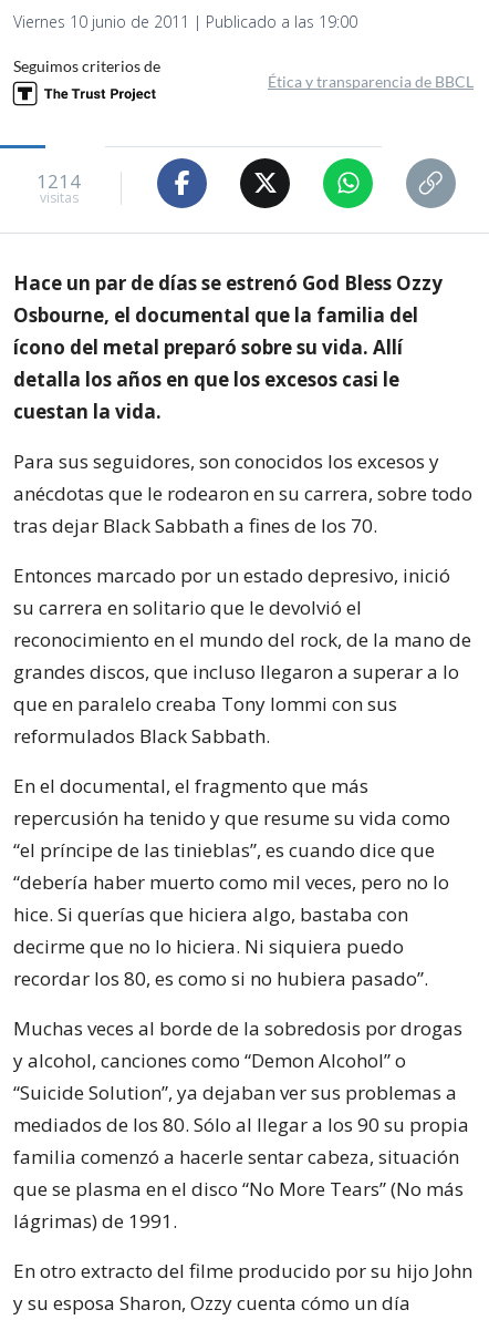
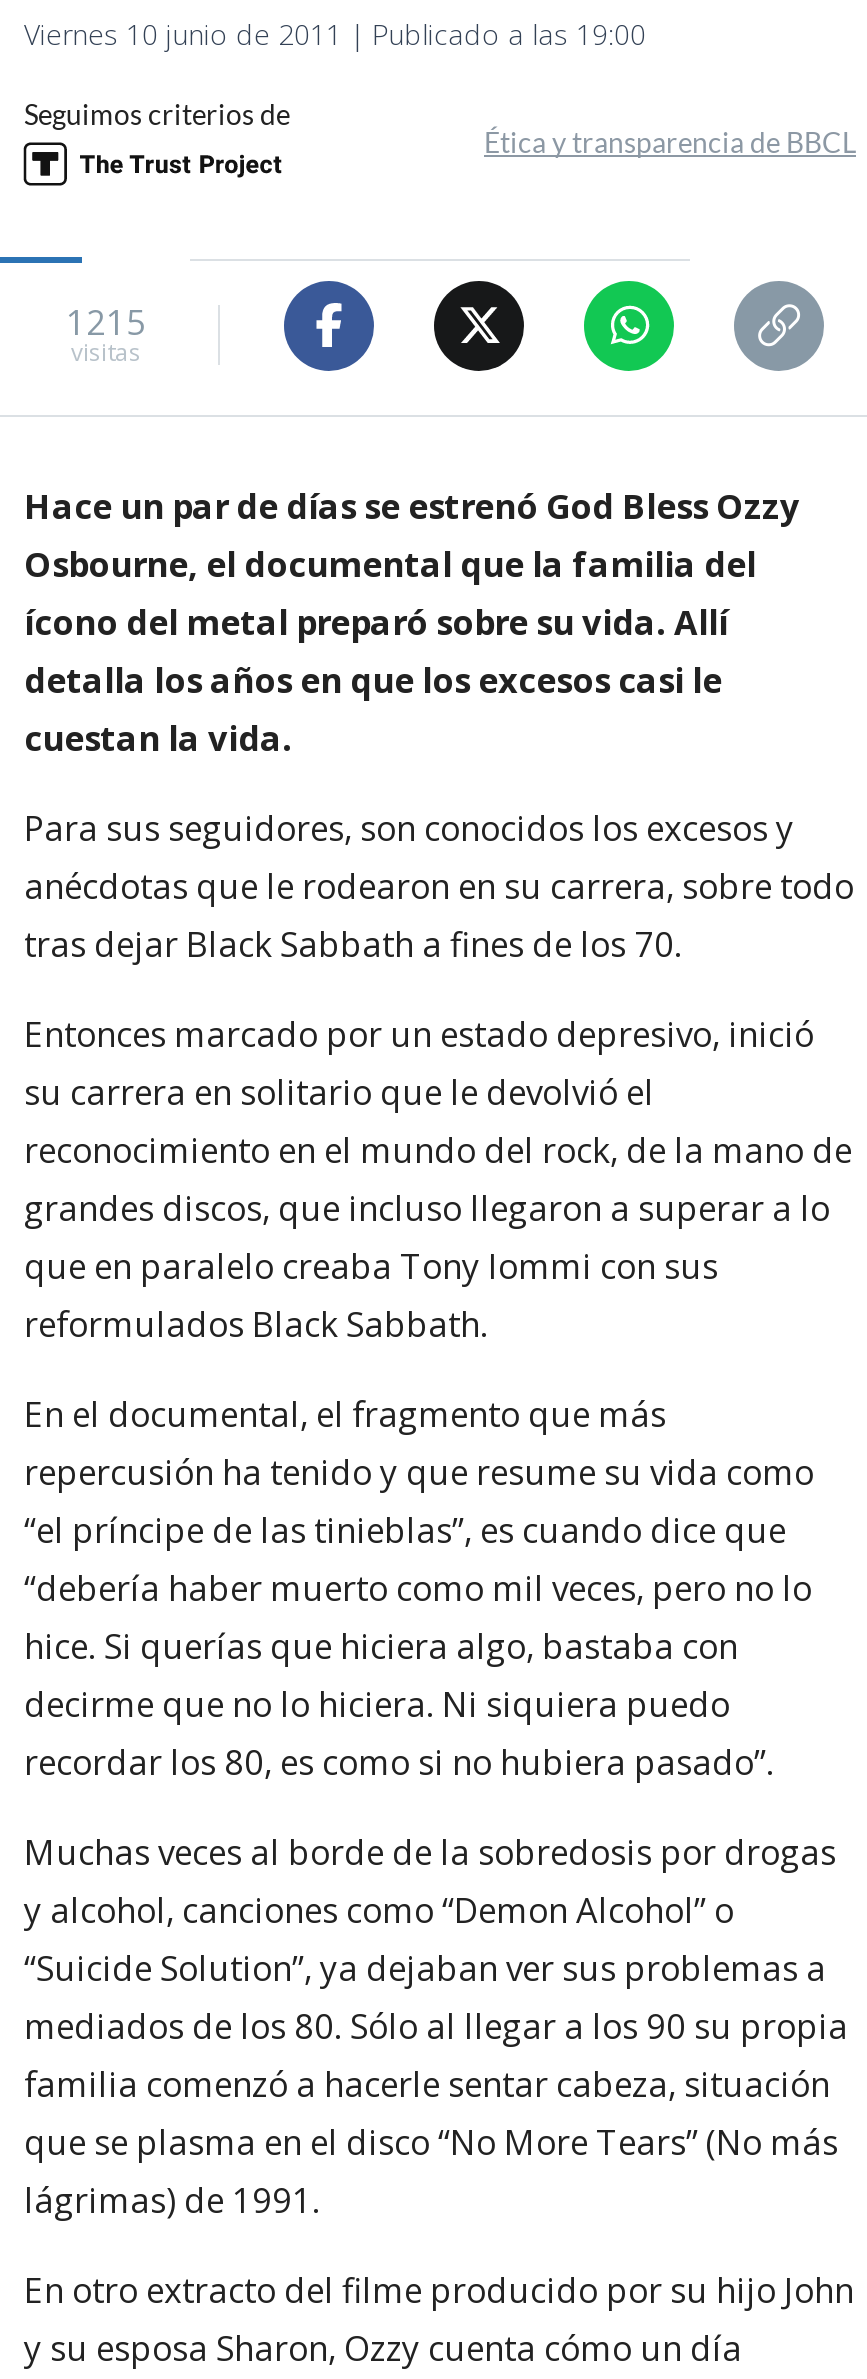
[37,169,81,194] 1214 -> [66,300,146,346] 1215

